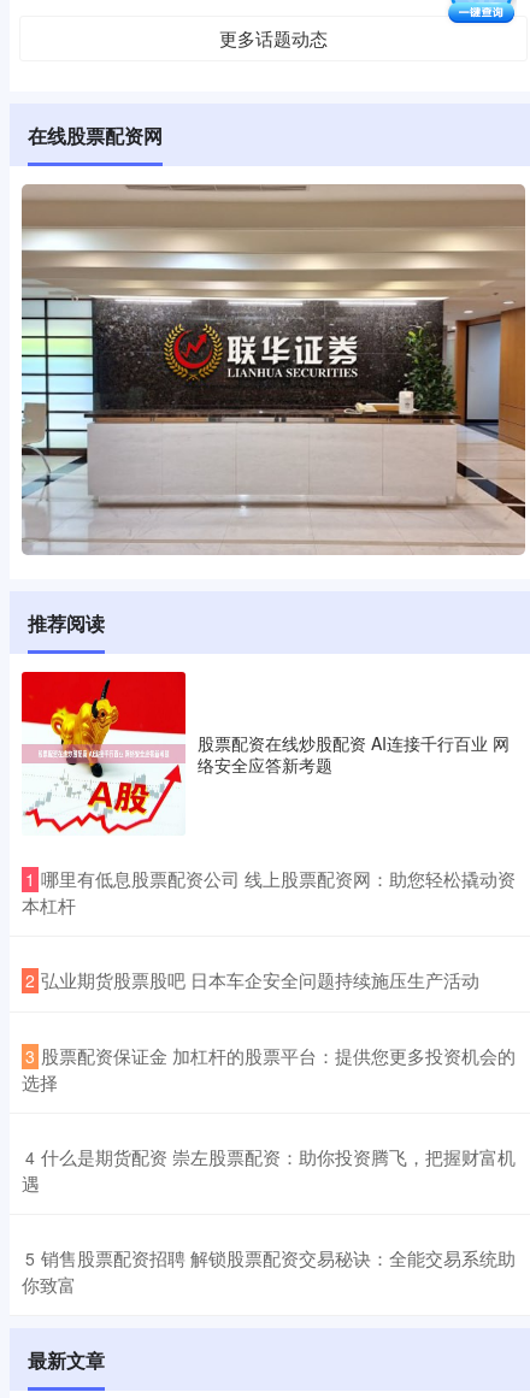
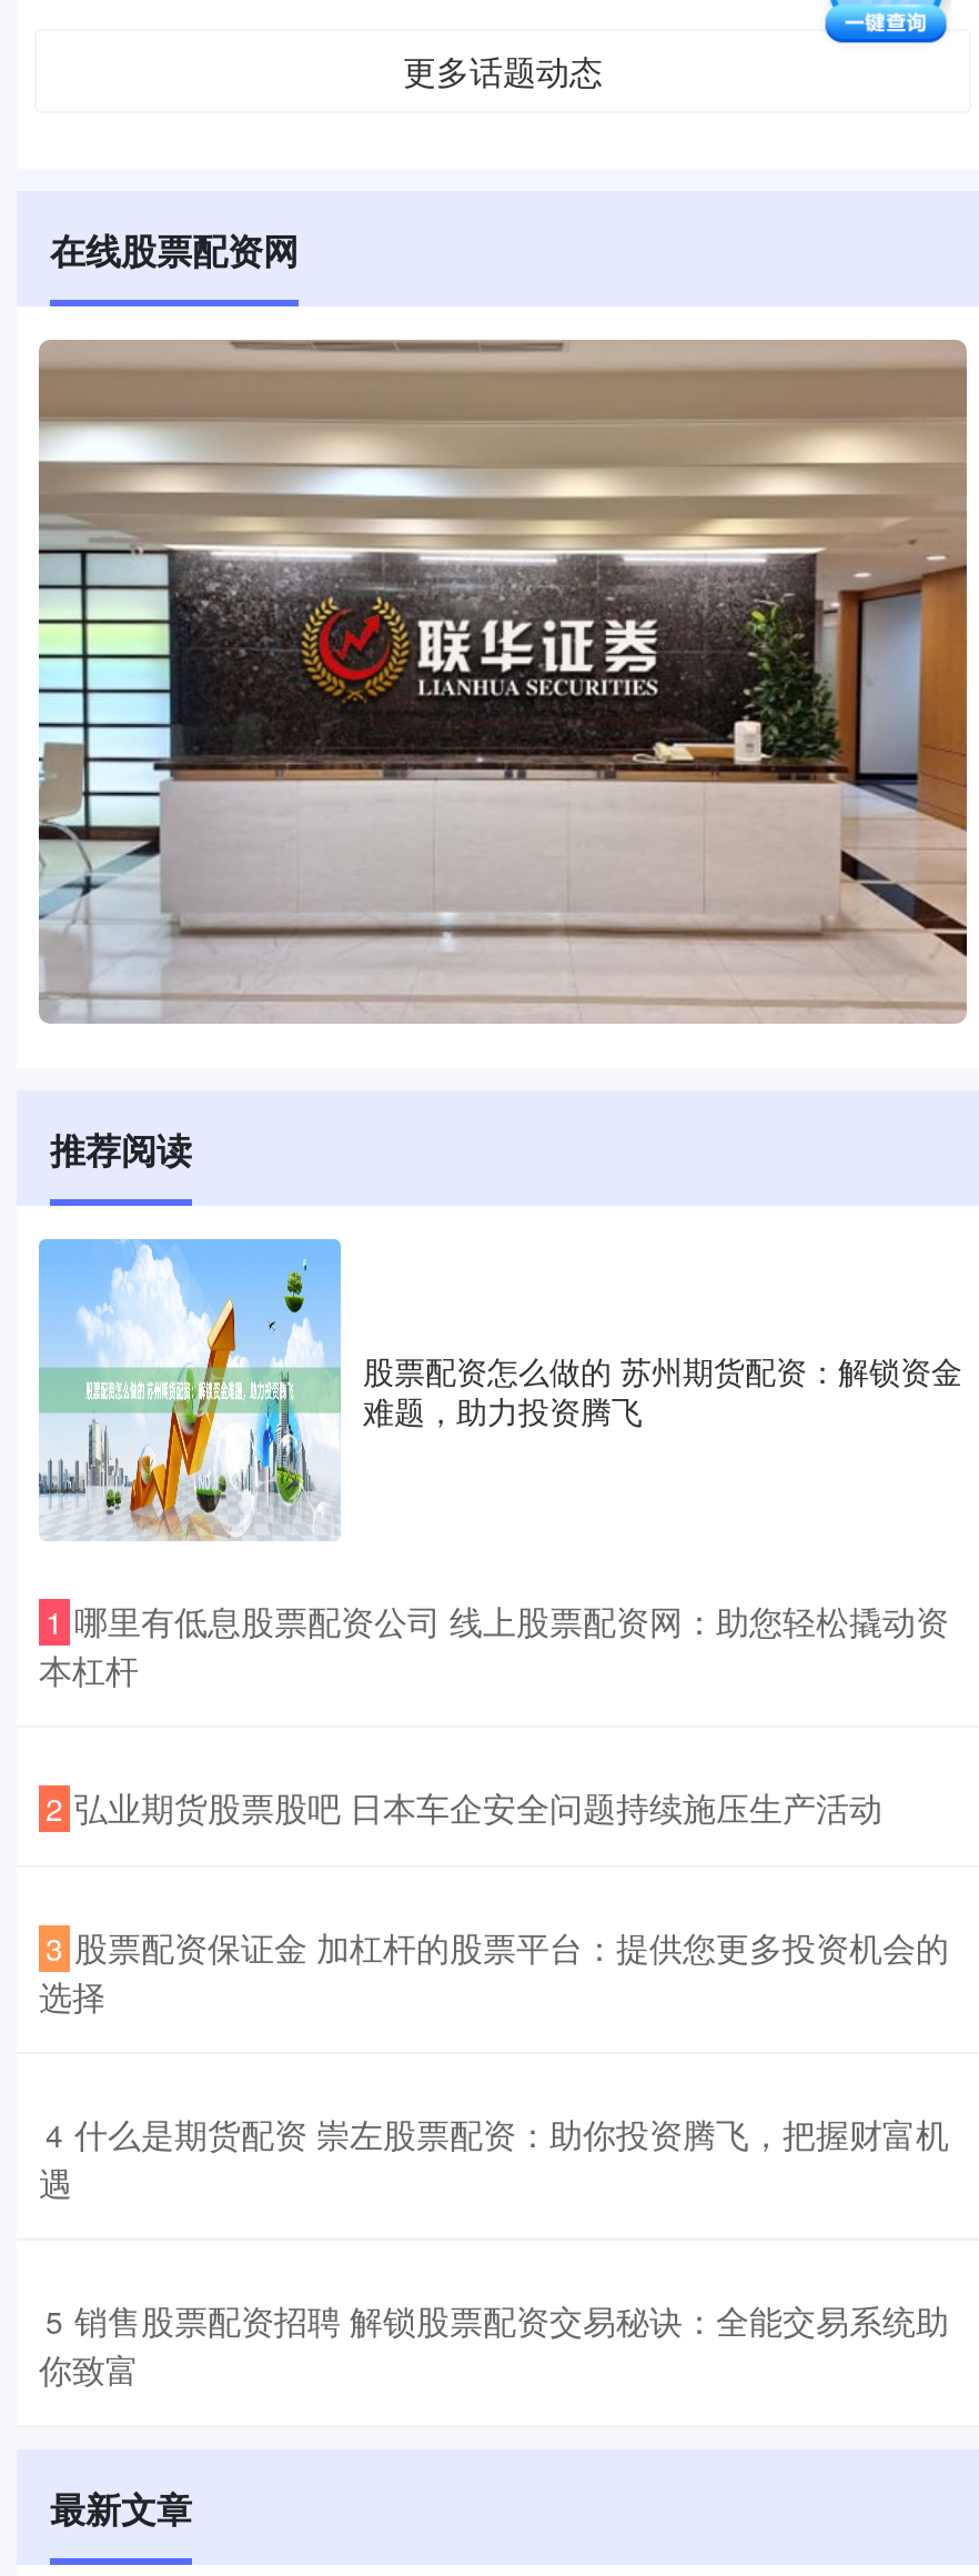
[20,671,510,834] [image] | 股票配资在线炒股配资 AI连接千行百业 网 | 络安全应答新考题 -> [37,1237,962,1541] [image] | 股票配资怎么做的 苏州期货配资：解锁资金 | 难题，助力投资腾飞

